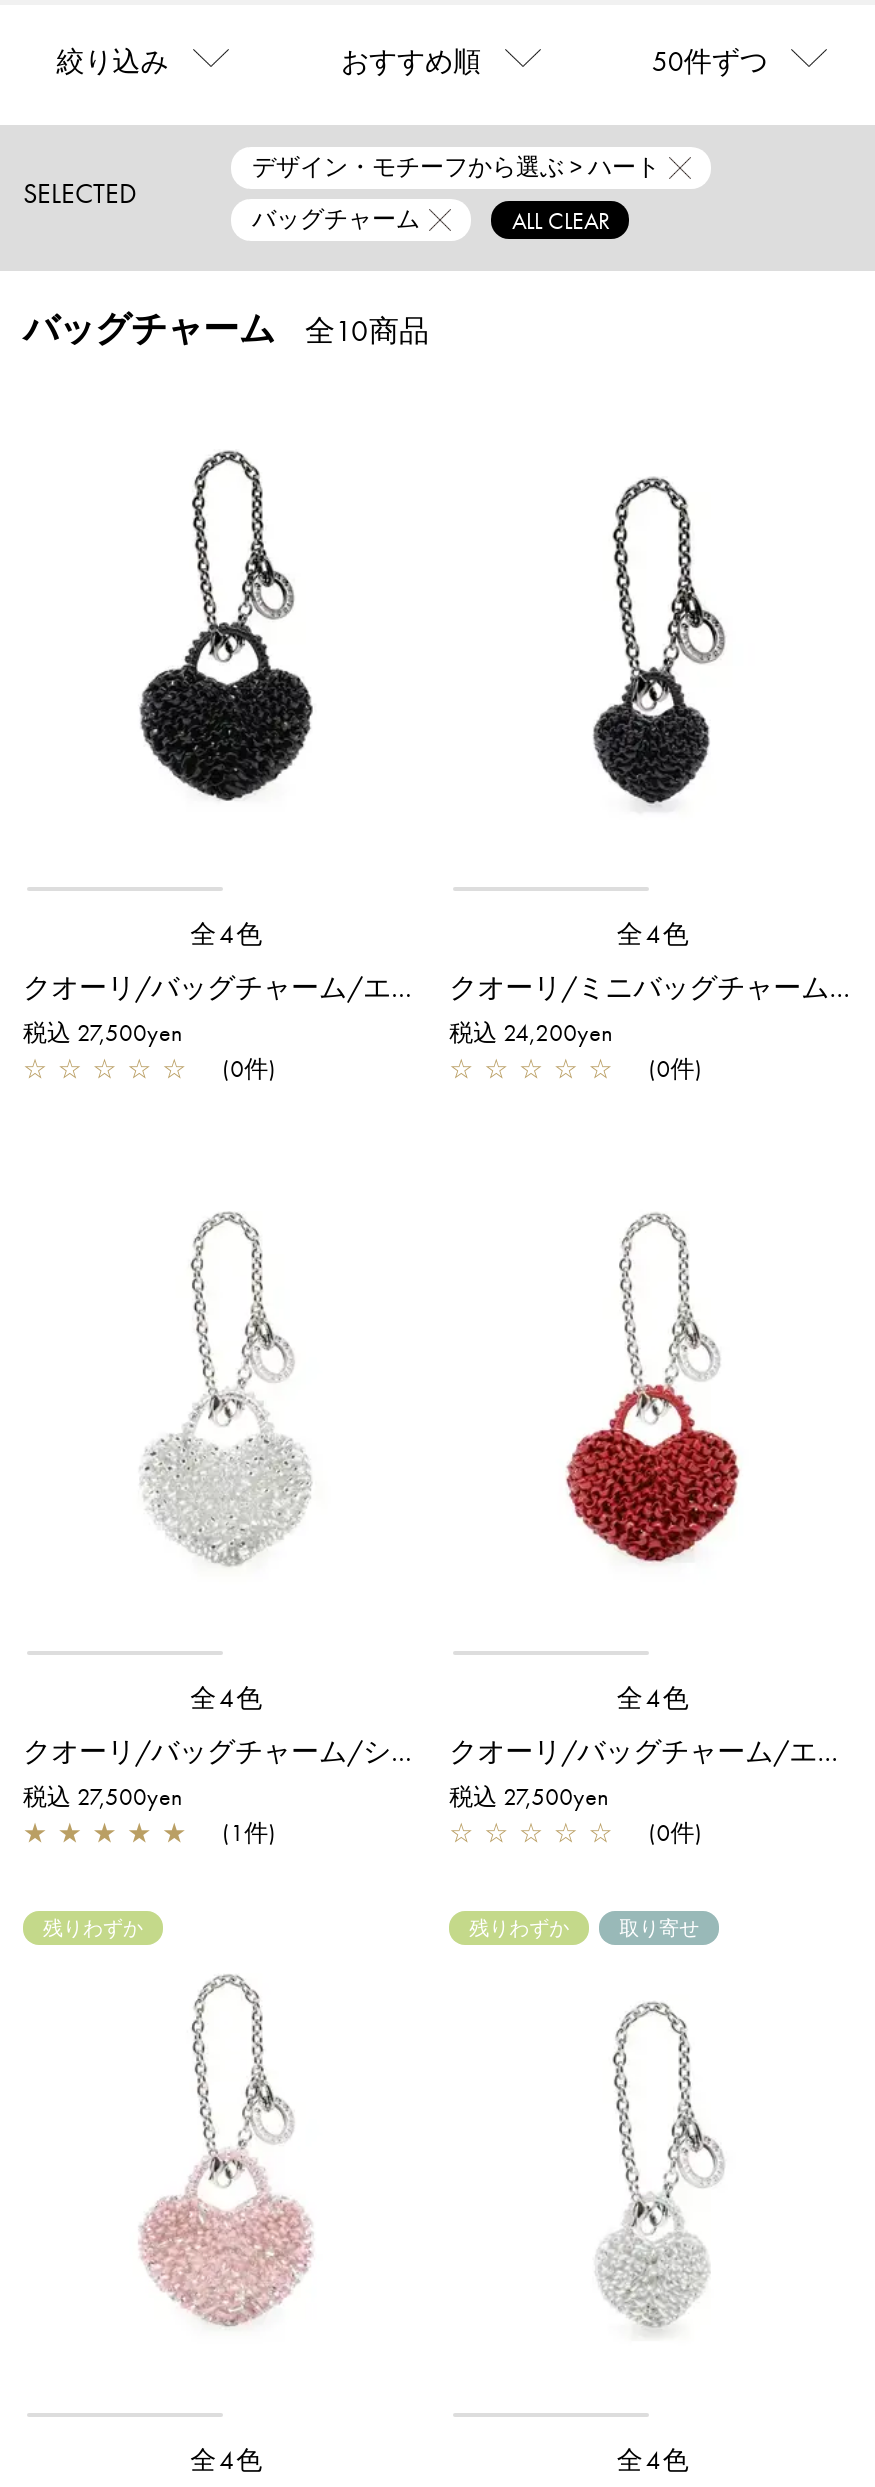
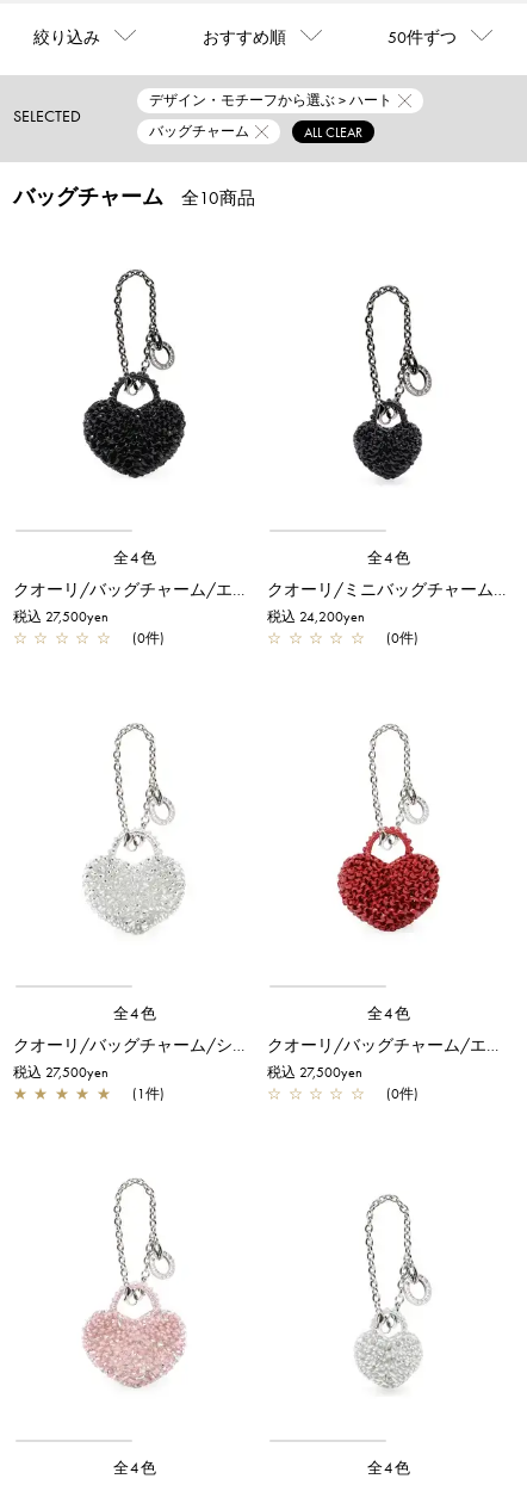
[43,1914,143,1940] 残りわずか -> none
[469,1914,699,1940] 残りわずか | 取り寄せ -> none

